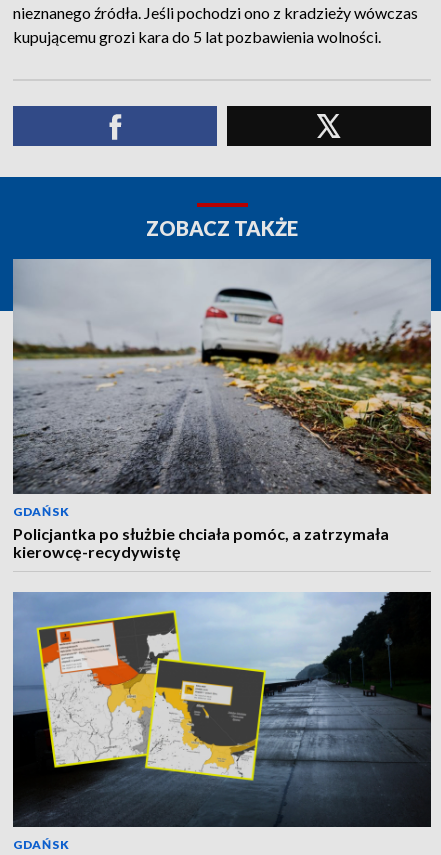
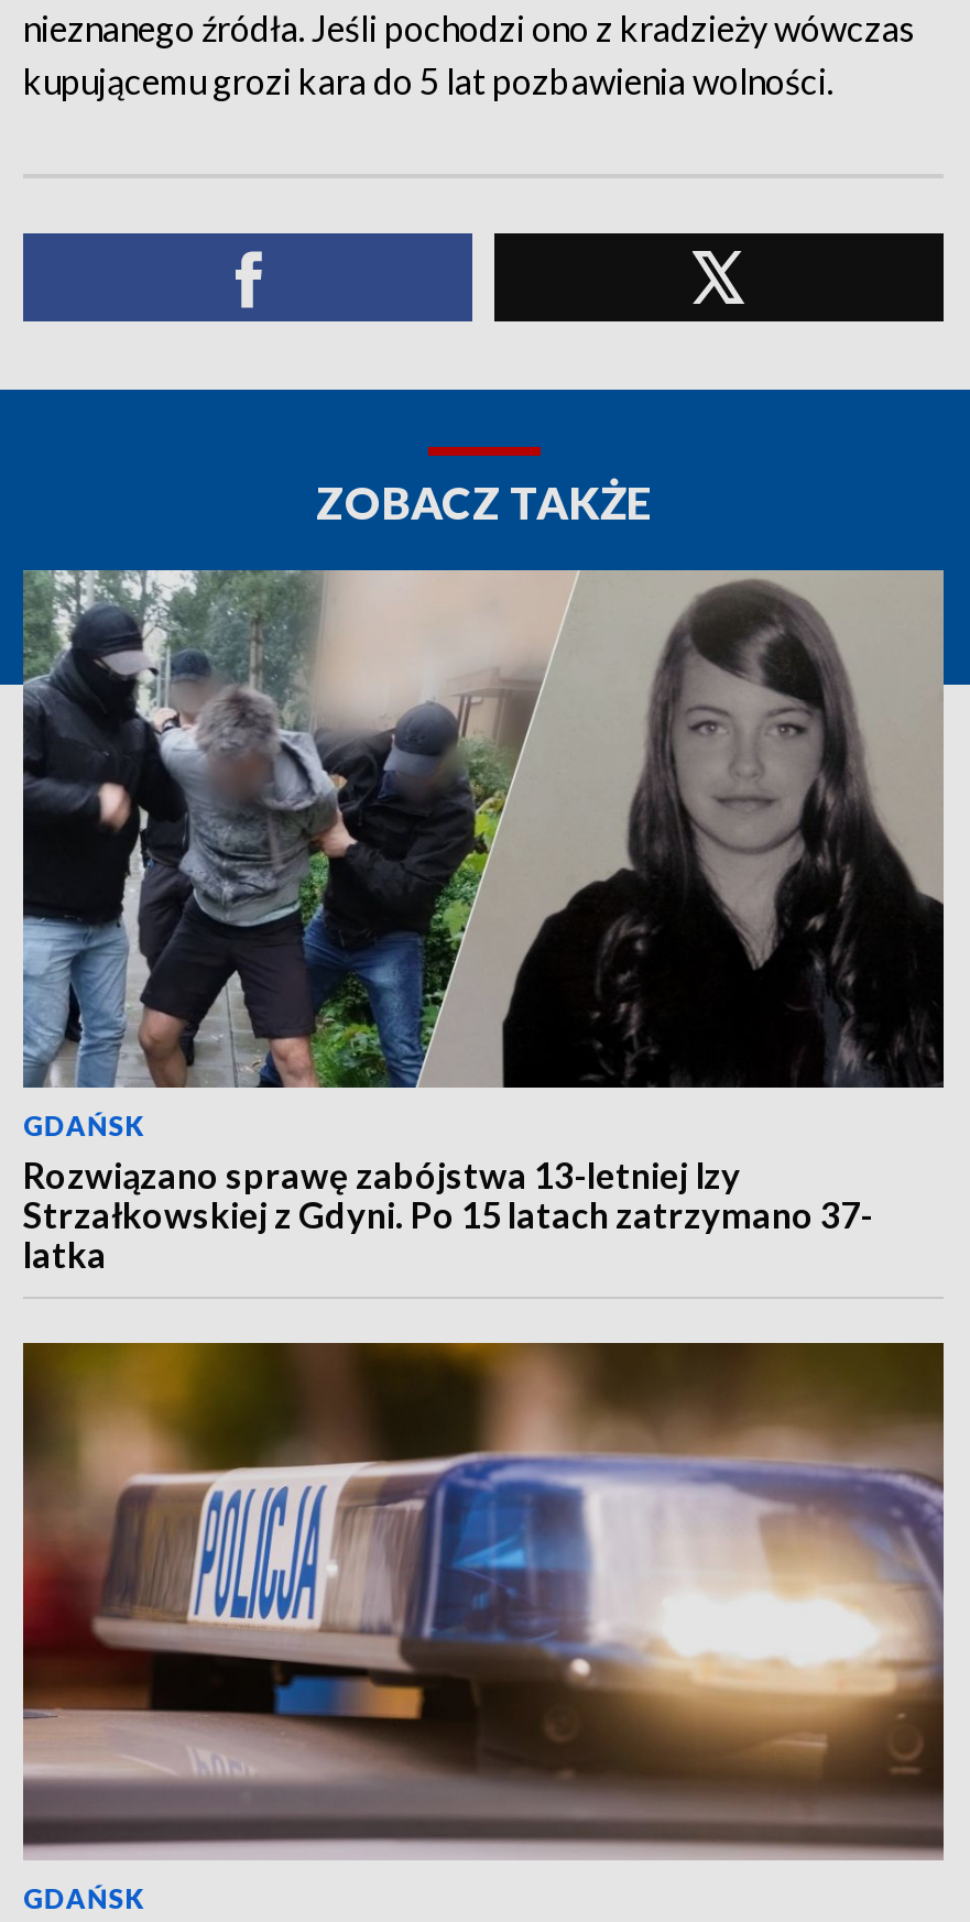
[12,258,432,561] [image] | Policjantka po służbie chciała pomóc, a zatrzymała | kierowcę-recydywistę -> [21,570,946,1275] [image] | Rozwiązano sprawę zabójstwa 13-letniej Izy | Strzałkowskiej z Gdyni. Po 15 latach zatrzymano 37- | latka
[12,591,432,828] [image] -> [21,1341,946,1860] [image]

